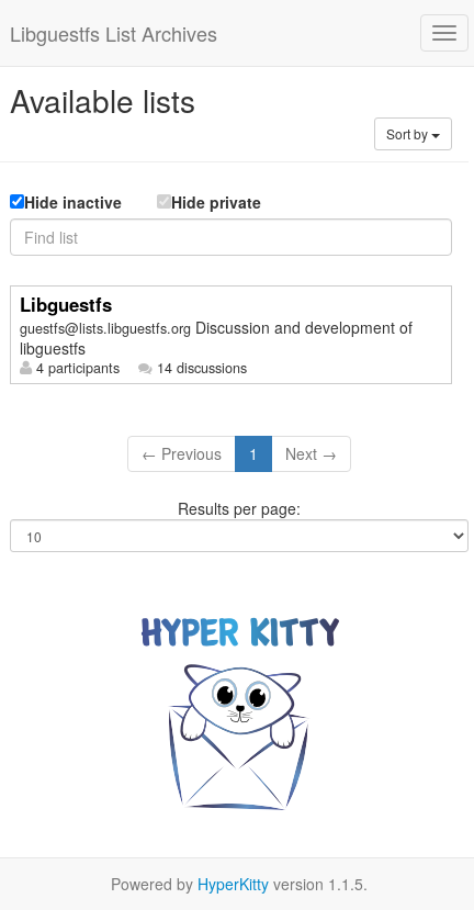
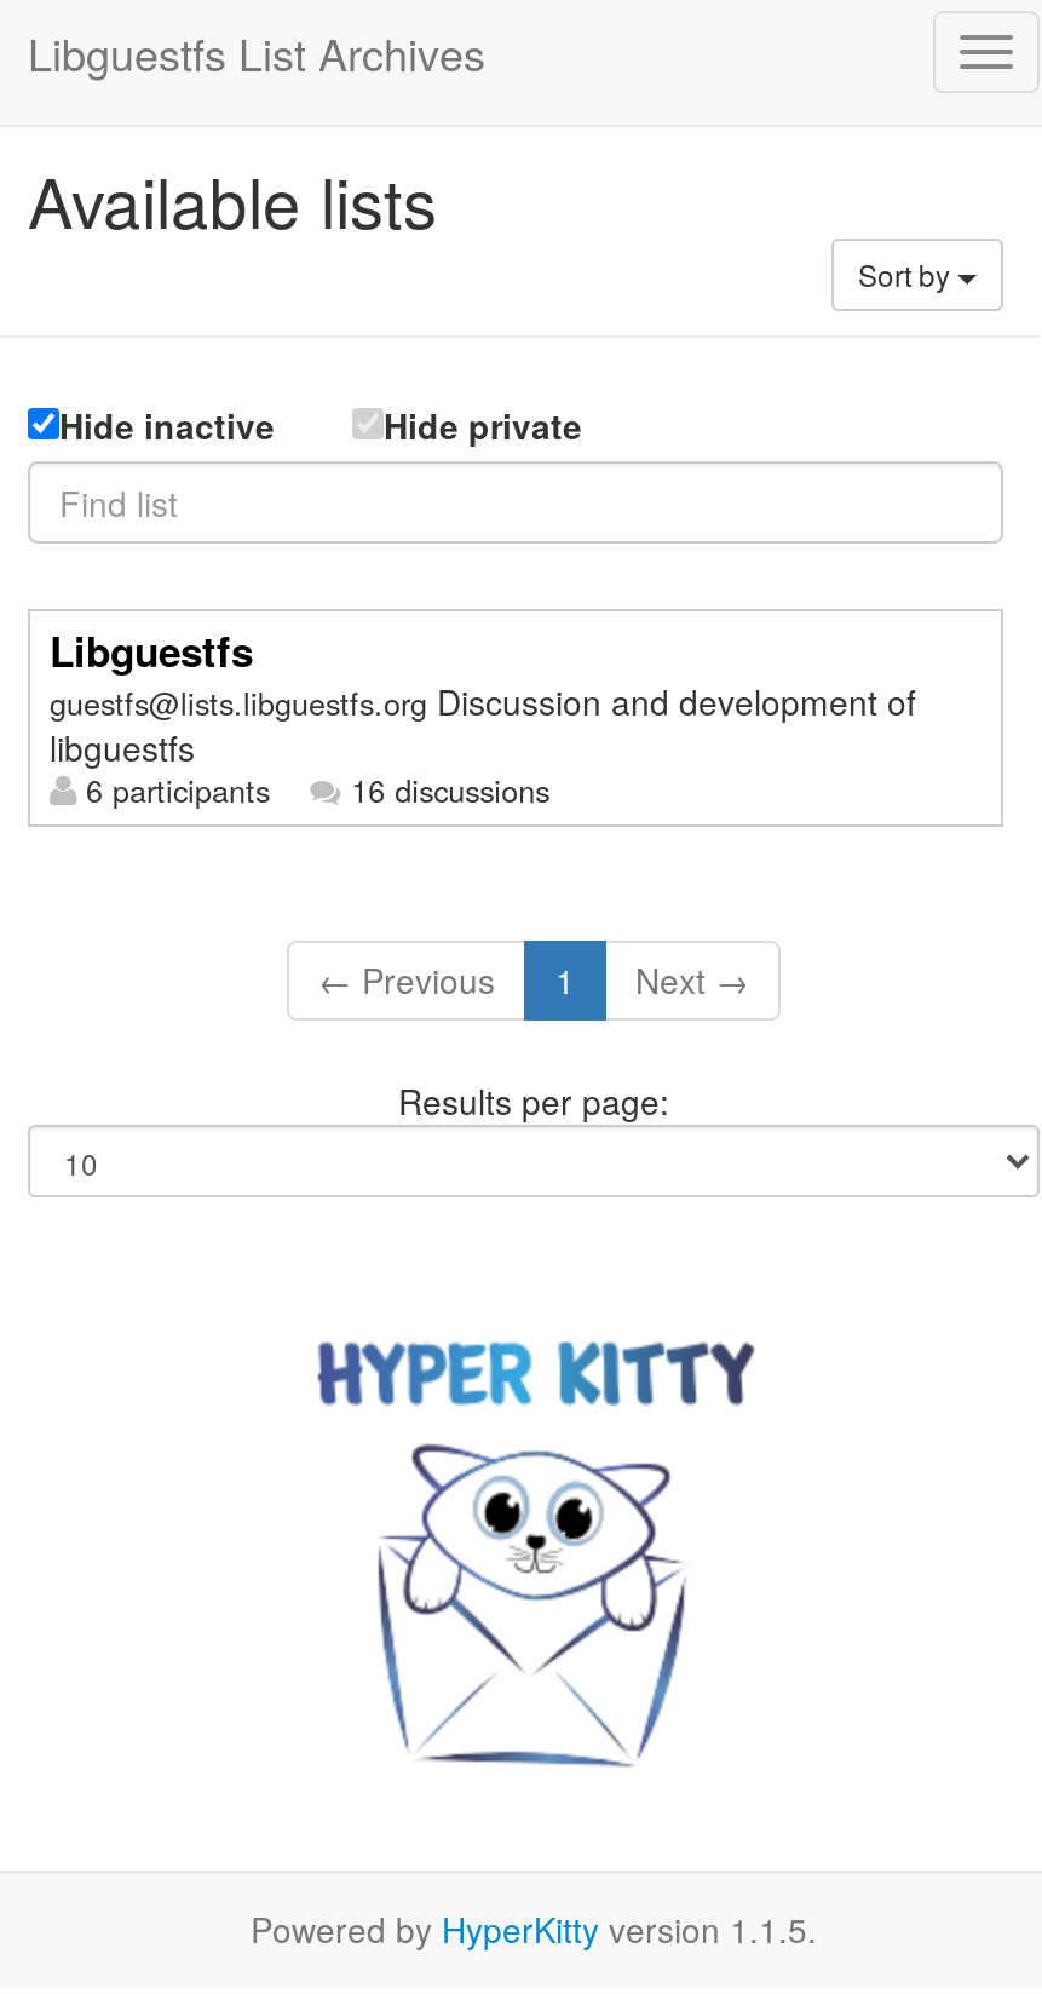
[32,358,120,378] 4 participants -> [76,769,270,812] 6 participants
[152,358,246,378] 14 discussions -> [342,769,550,812] 16 discussions

